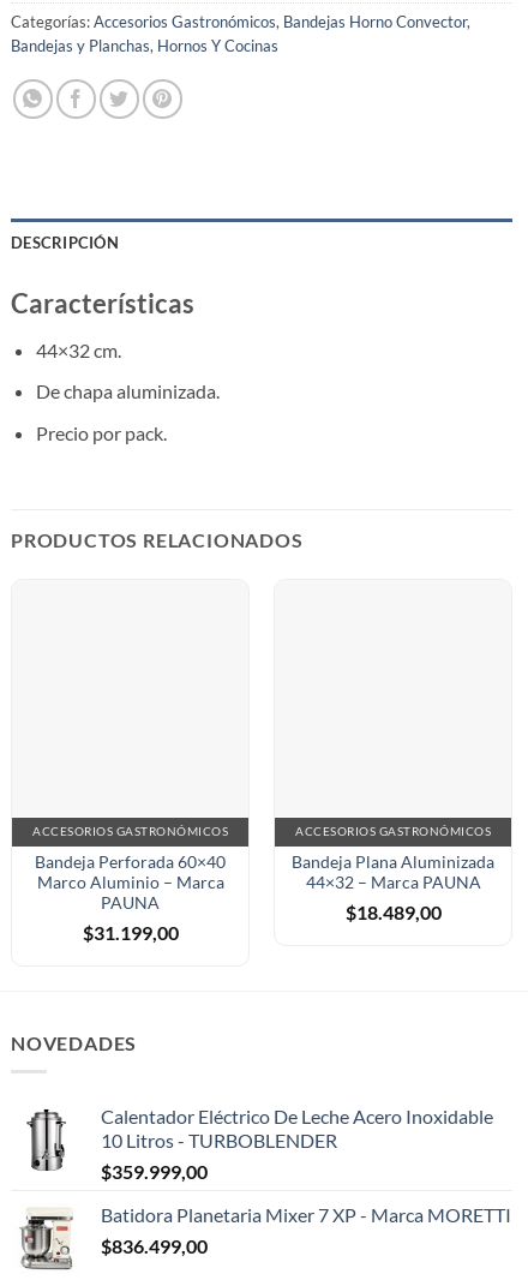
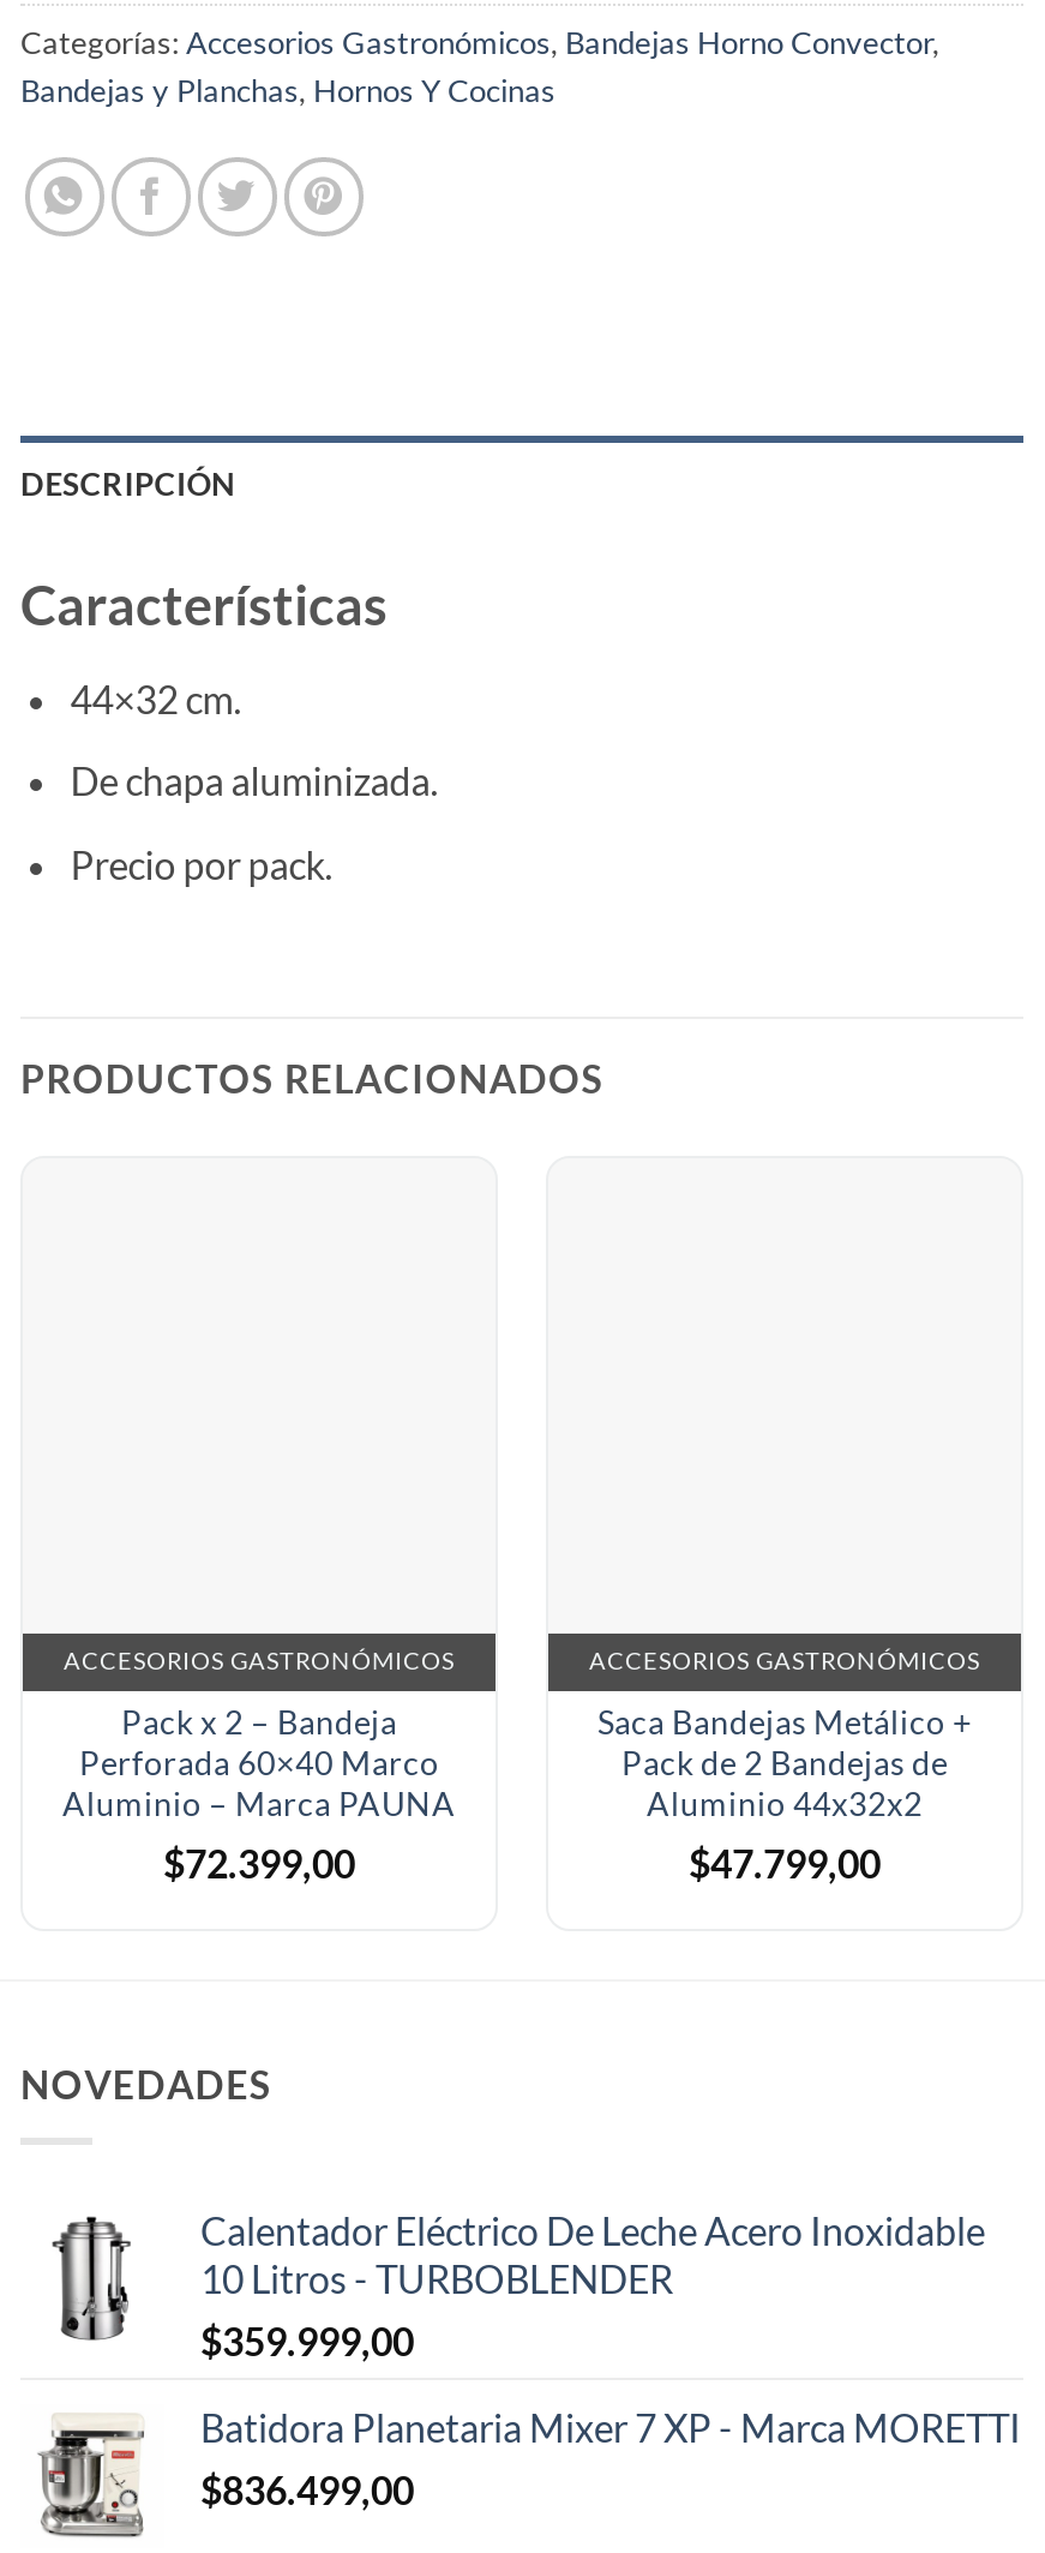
[35,852,226,944] Bandeja Perforada 60×40 | Marco Aluminio – Marca | PAUNA | $31.199,00 -> [62,1703,456,1886] Pack x 2 – Bandeja | Perforada 60×40 Marco | Aluminio – Marca PAUNA | $72.399,00
[292,852,494,924] Bandeja Plana Aluminizada | 44×32 – Marca PAUNA | $18.489,00 -> [597,1703,972,1886] Saca Bandejas Metálico + | Pack de 2 Bandejas de | Aluminio 44x32x2 | $47.799,00

